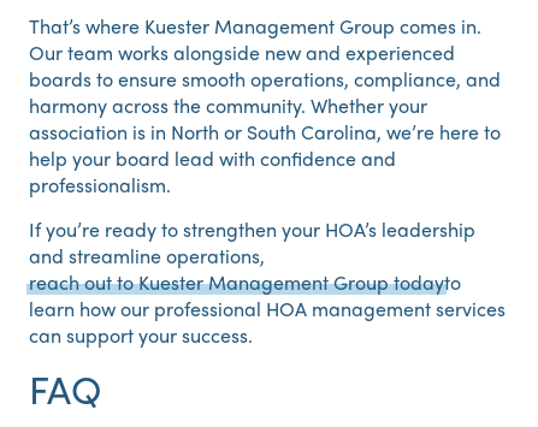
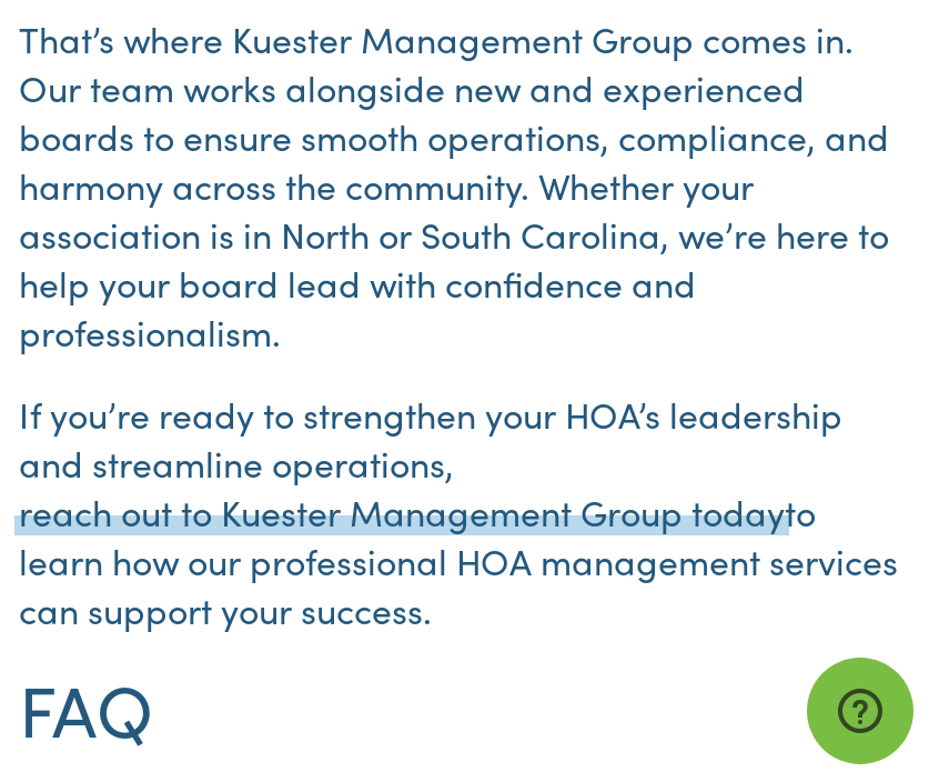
none -> [805,655,916,766] [image]

